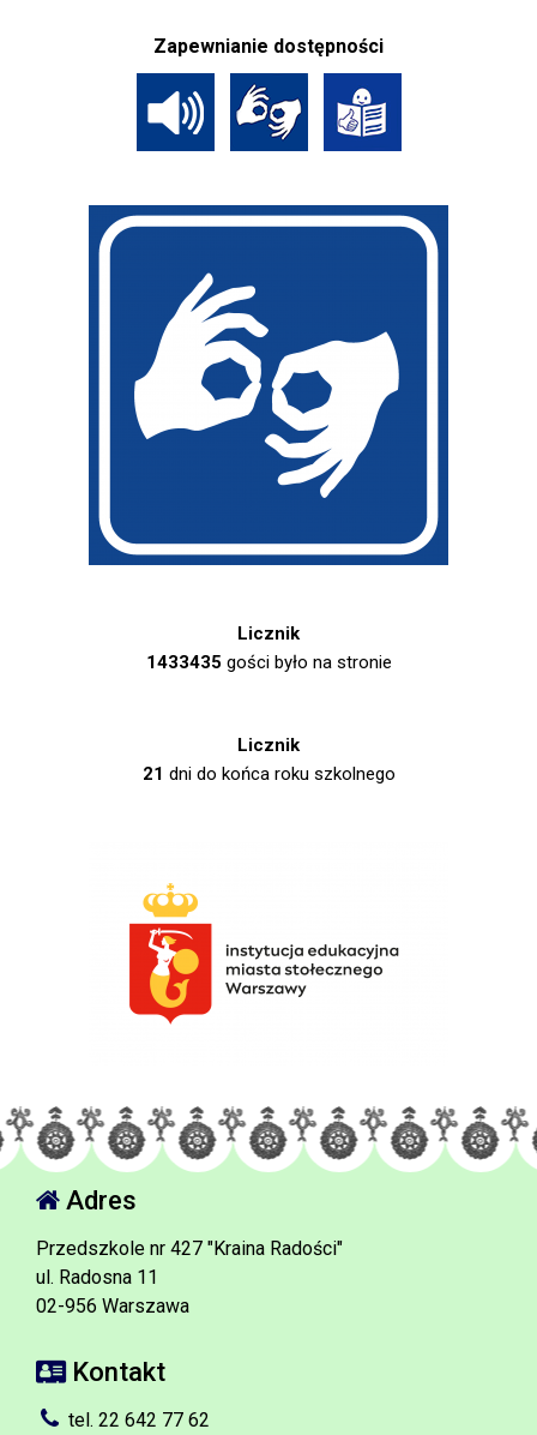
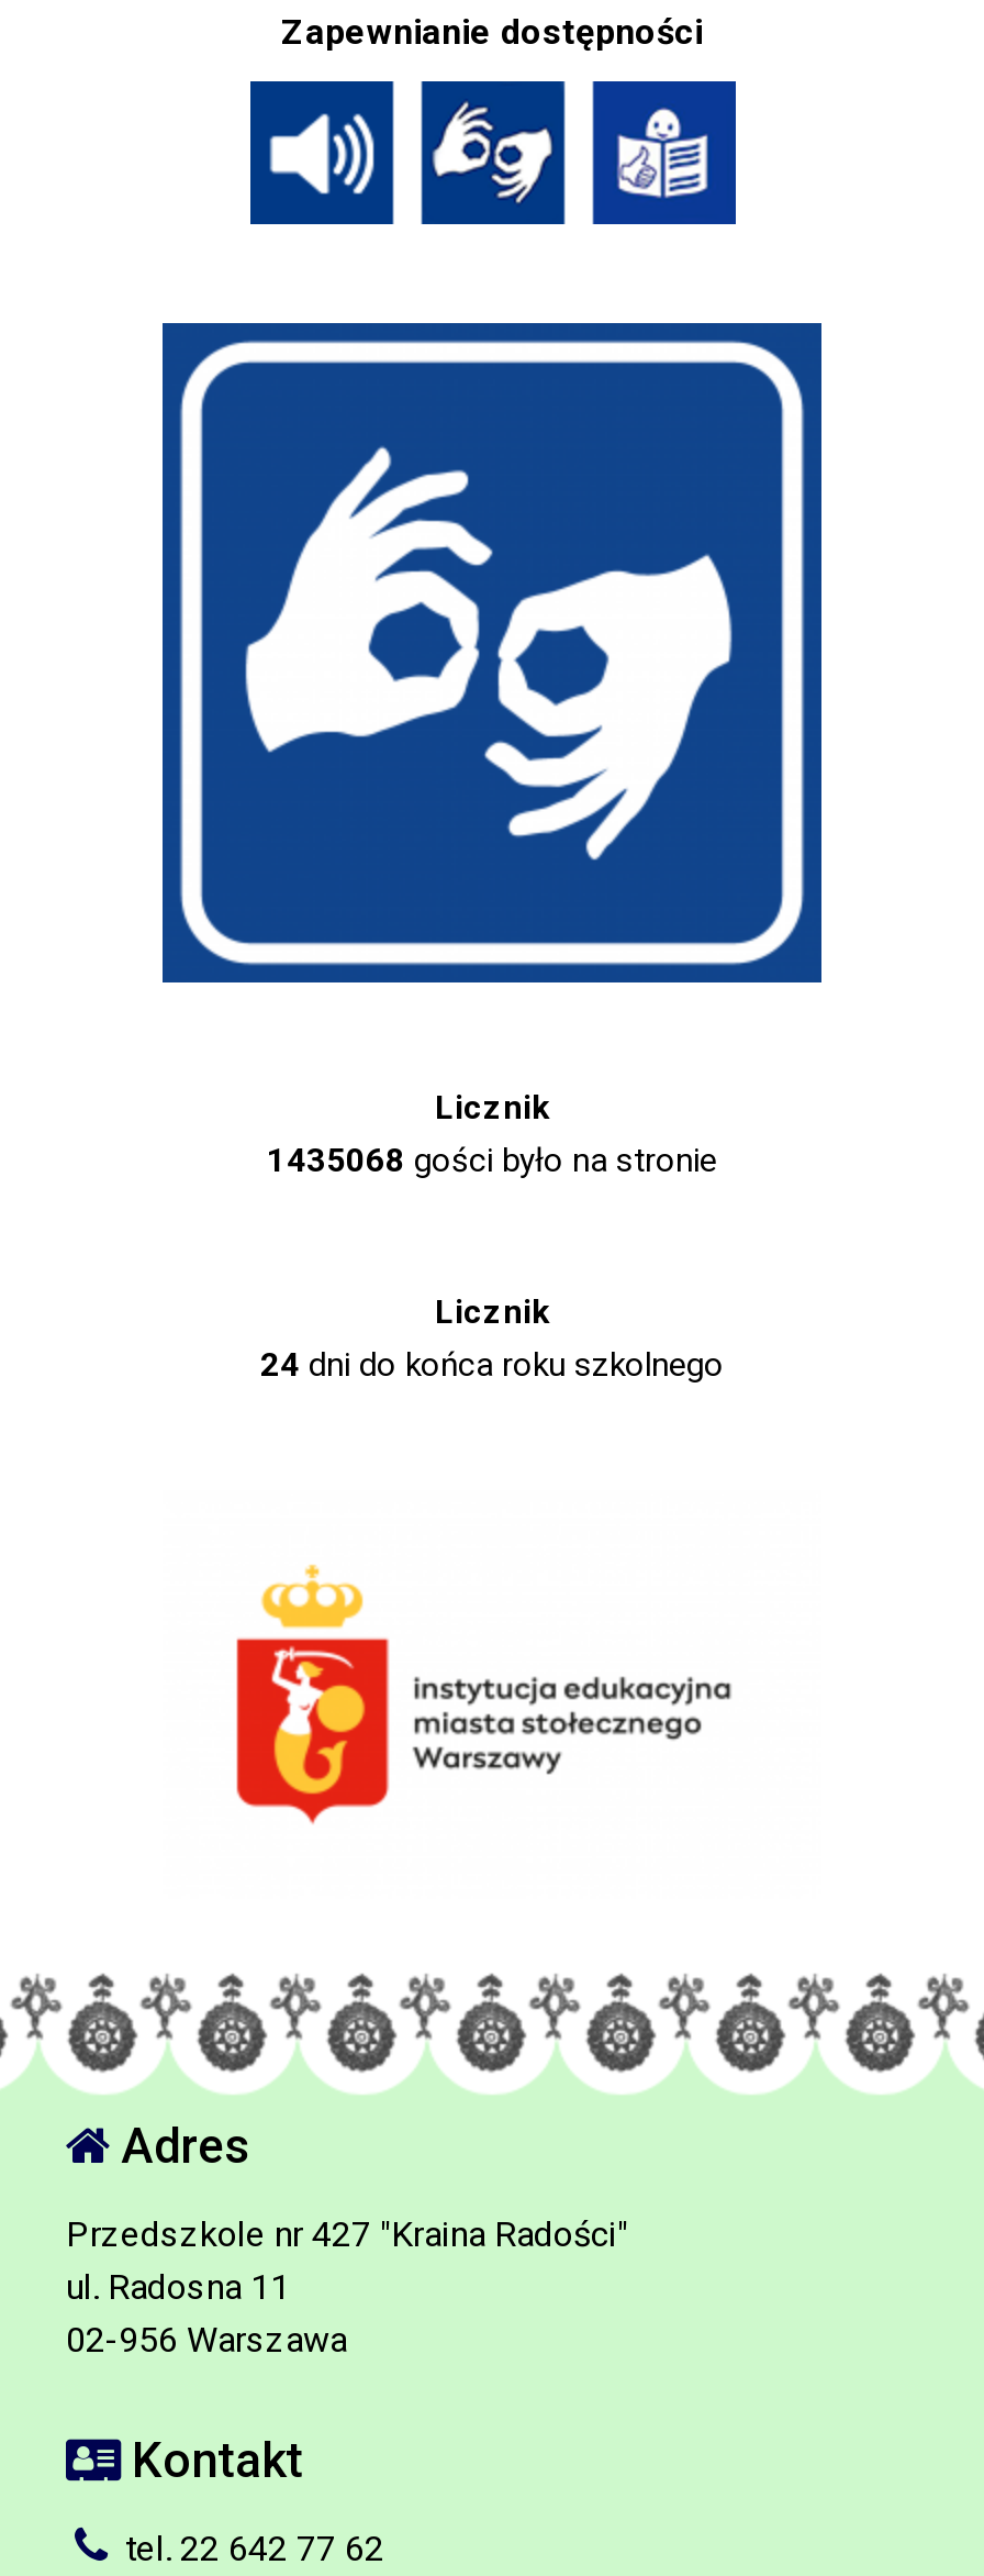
[146,652,391,673] 1433435 gości było na stronie -> [267,1141,717,1181] 1435068 gości było na stronie
[142,763,395,785] 21 dni do końca roku szkolnego -> [260,1346,724,1385] 24 dni do końca roku szkolnego

